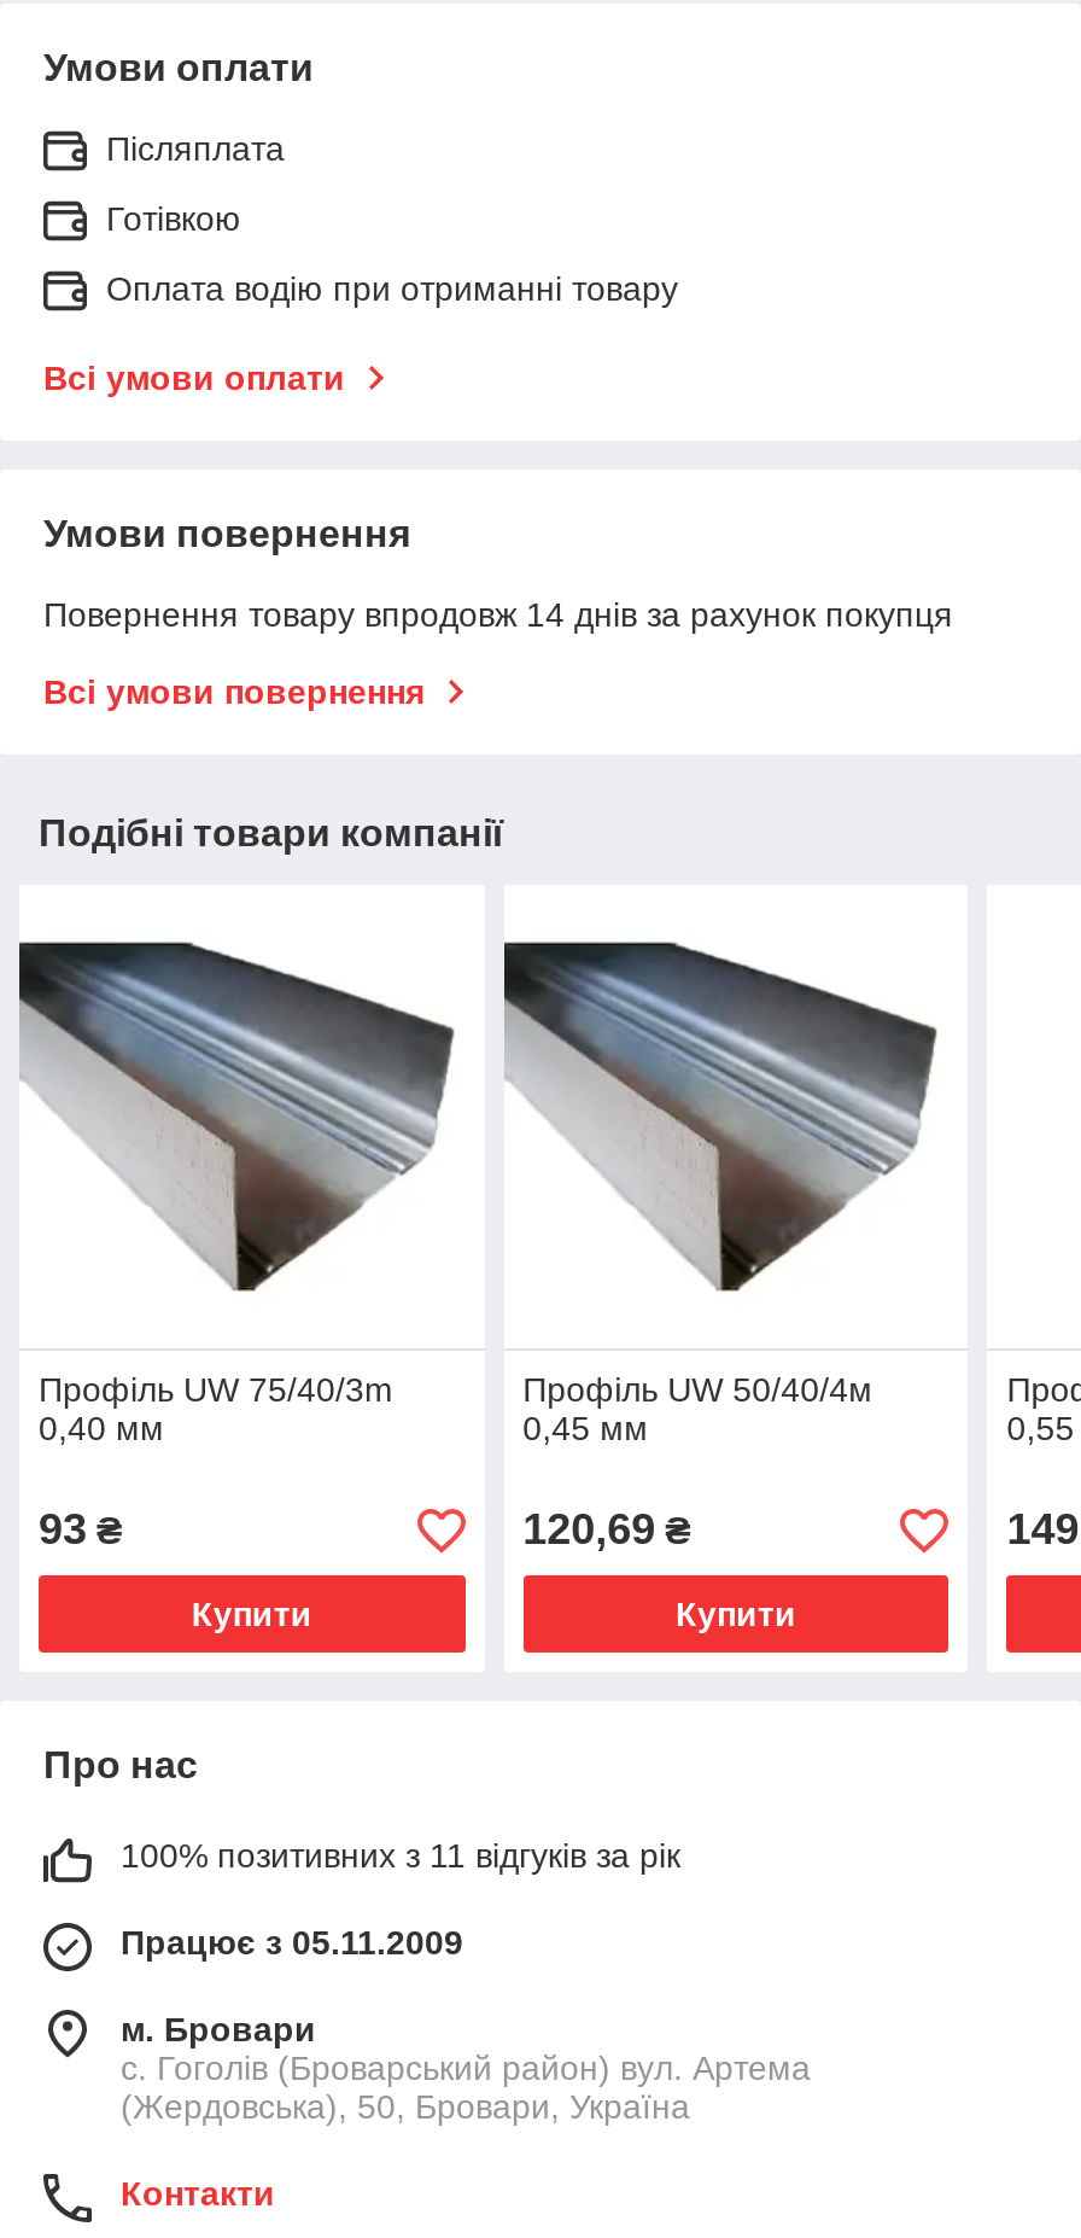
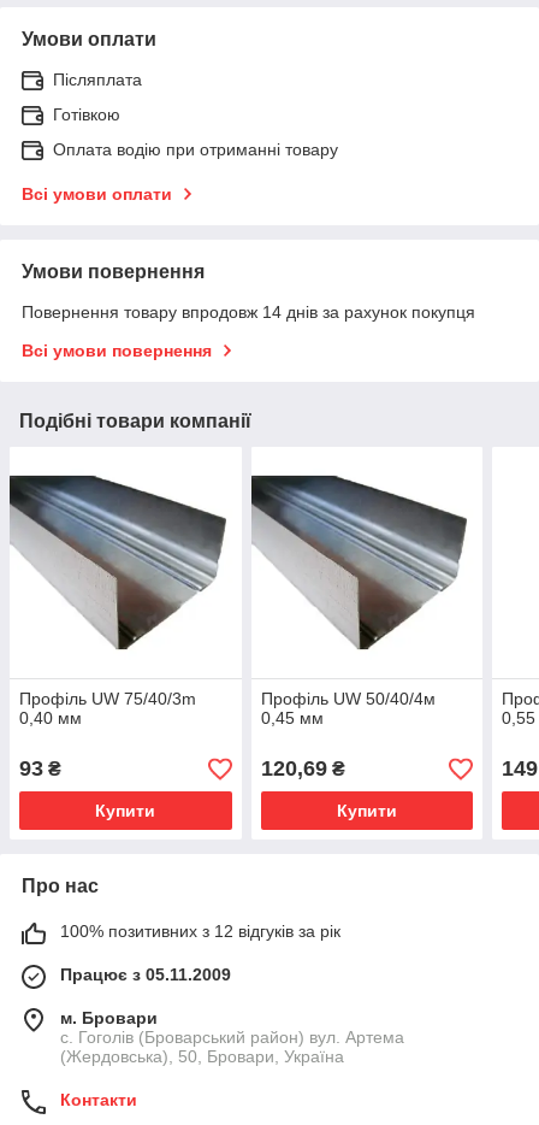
[121,1837,680,1876] 100% позитивних з 11 відгуків за рік -> [60,922,340,941] 100% позитивних з 12 відгуків за рік

